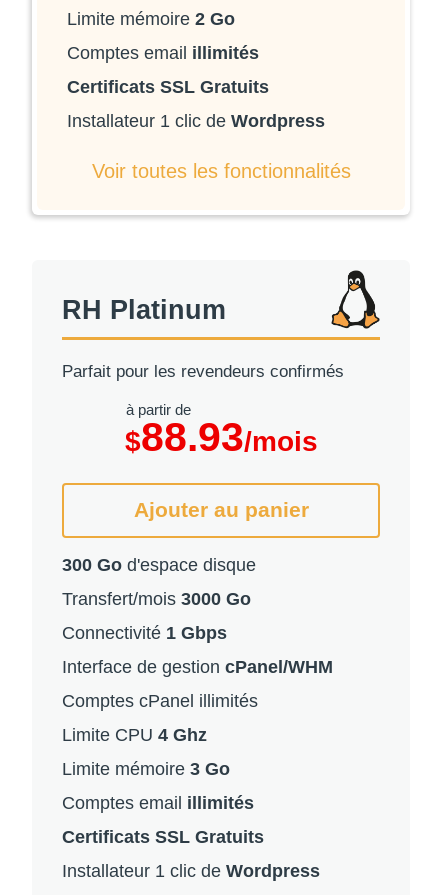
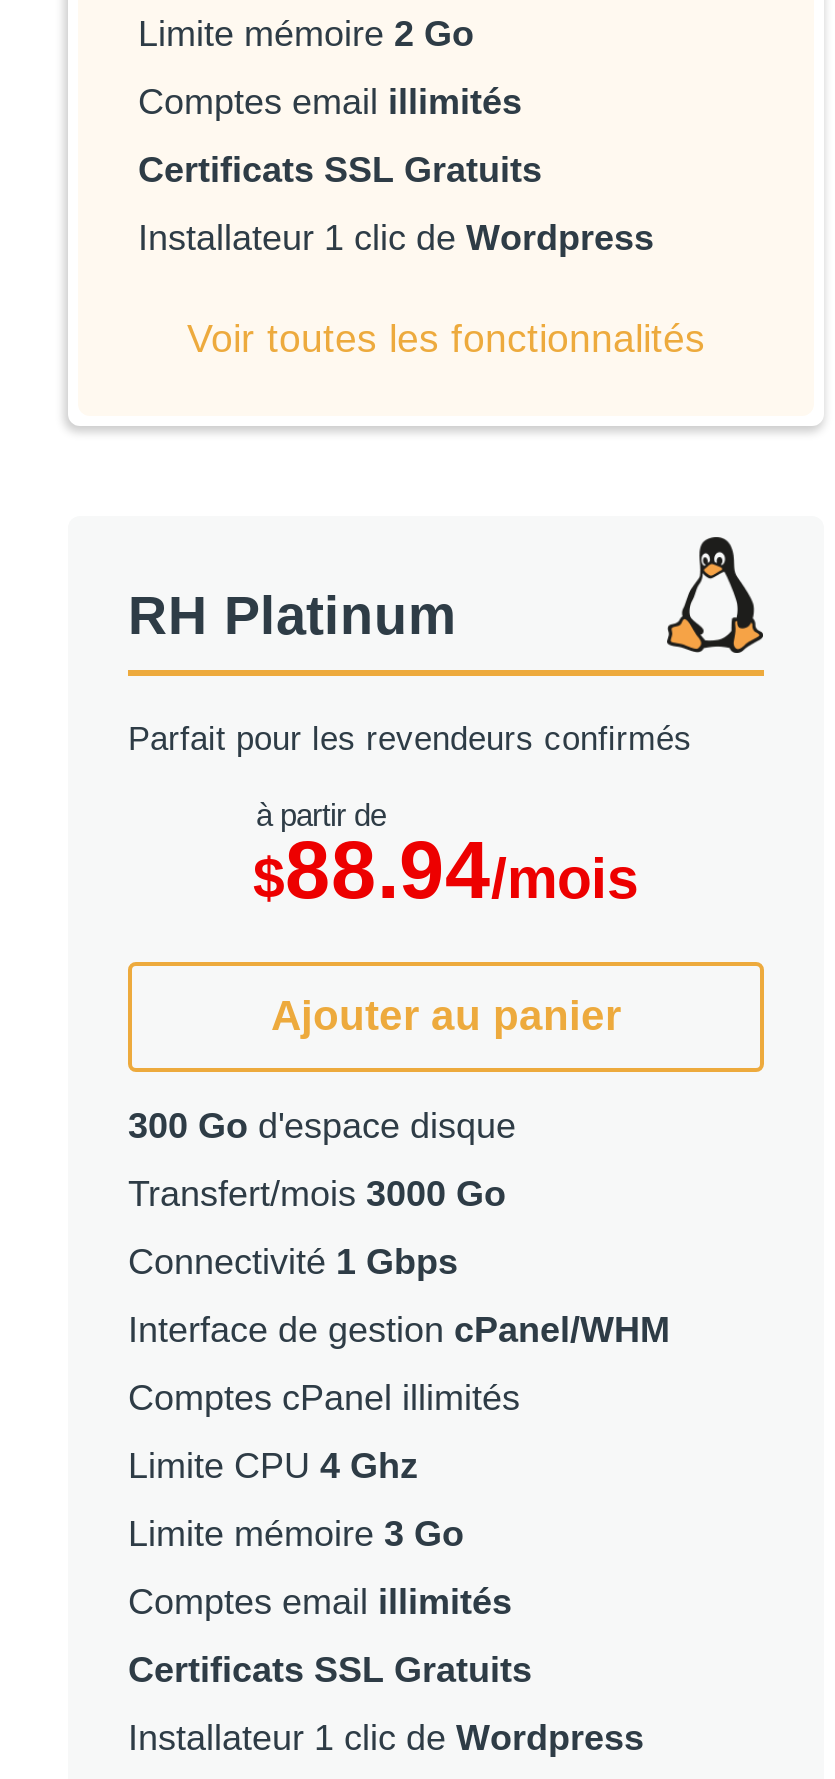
[124,414,317,460] $88.93/mois -> [253,825,639,917] $88.94/mois

